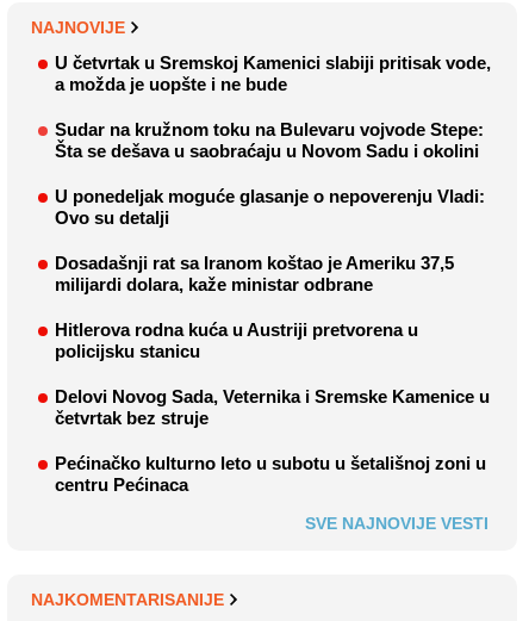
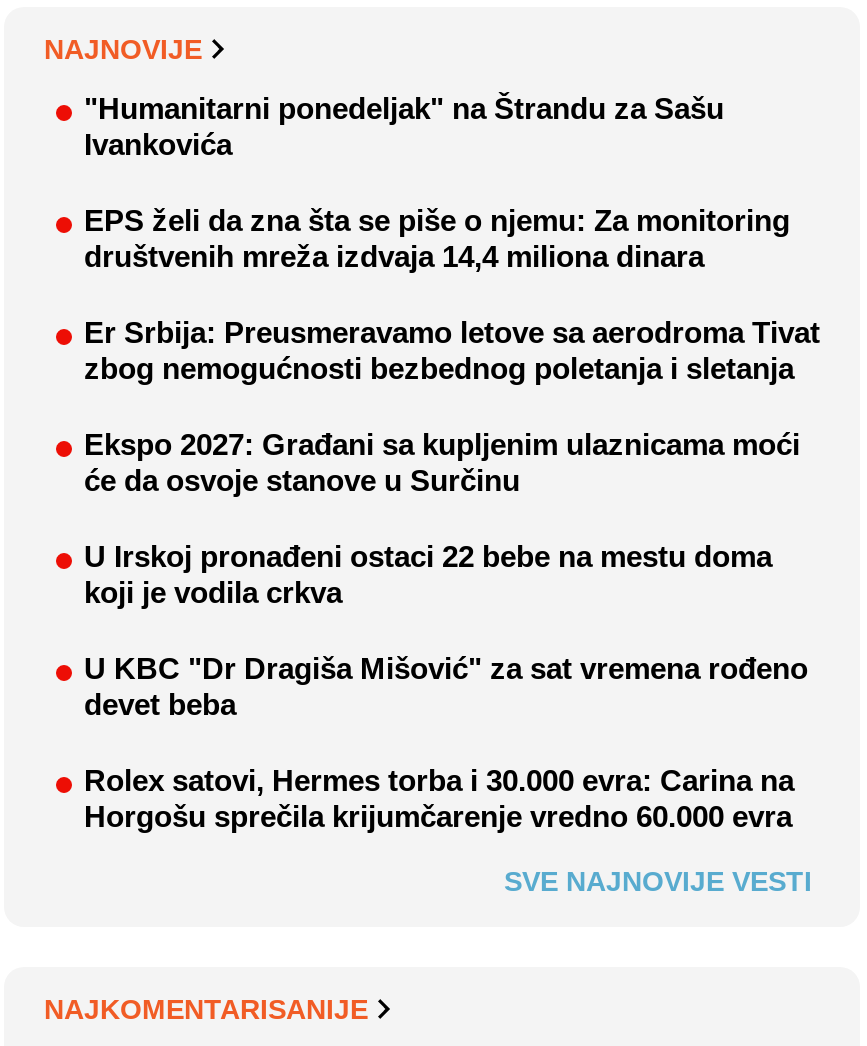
[55,52,491,94] U četvrtak u Sremskoj Kamenici slabiji pritisak vode, | a možda je uopšte i ne bude -> [84,92,724,162] "Humanitarni ponedeljak" na Štrandu za Sašu | Ivankovića
[55,119,484,161] Sudar na kružnom toku na Bulevaru vojvode Stepe: | Šta se dešava u saobraćaju u Novom Sadu i okolini -> [84,204,790,274] EPS želi da zna šta se piše o njemu: Za monitoring | društvenih mreža izdvaja 14,4 miliona dinara
[55,186,485,228] U ponedeljak moguće glasanje o nepoverenju Vladi: | Ovo su detalji -> [84,316,820,386] Er Srbija: Preusmeravamo letove sa aerodroma Tivat | zbog nemogućnosti bezbednog poletanja i sletanja
[55,253,454,294] Dosadašnji rat sa Iranom koštao je Ameriku 37,5 | milijardi dolara, kaže ministar odbrane -> [84,428,800,498] Ekspo 2027: Građani sa kupljenim ulaznicama moći | će da osvoje stanove u Surčinu
[55,319,418,361] Hitlerova rodna kuća u Austriji pretvorena u | policijsku stanicu -> [84,540,772,610] U Irskoj pronađeni ostaci 22 bebe na mestu doma | koji je vodila crkva
[55,386,490,428] Delovi Novog Sada, Veternika i Sremske Kamenice u | četvrtak bez struje -> [84,652,808,722] U KBC "Dr Dragiša Mišović" za sat vremena rođeno | devet beba
[55,453,486,495] Pećinačko kulturno leto u subotu u šetališnoj zoni u | centru Pećinaca -> [84,764,794,834] Rolex satovi, Hermes torba i 30.000 evra: Carina na | Horgošu sprečila krijumčarenje vredno 60.000 evra

